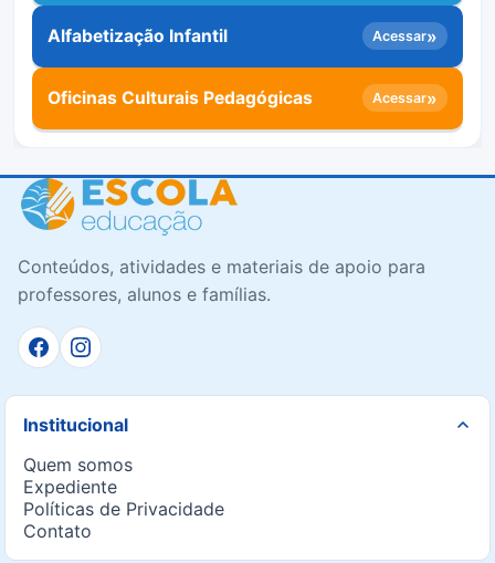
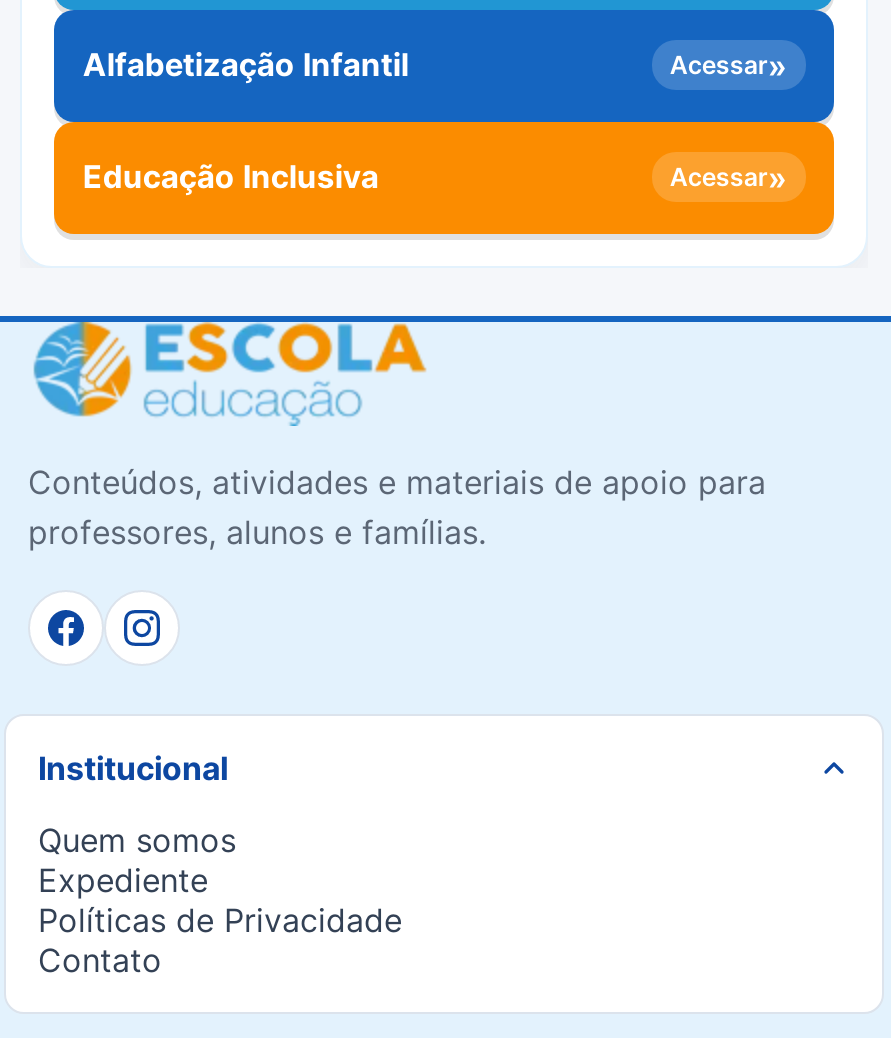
[48,87,313,108] Oficinas Culturais Pedagógicas -> [83,157,379,195] Educação Inclusiva

